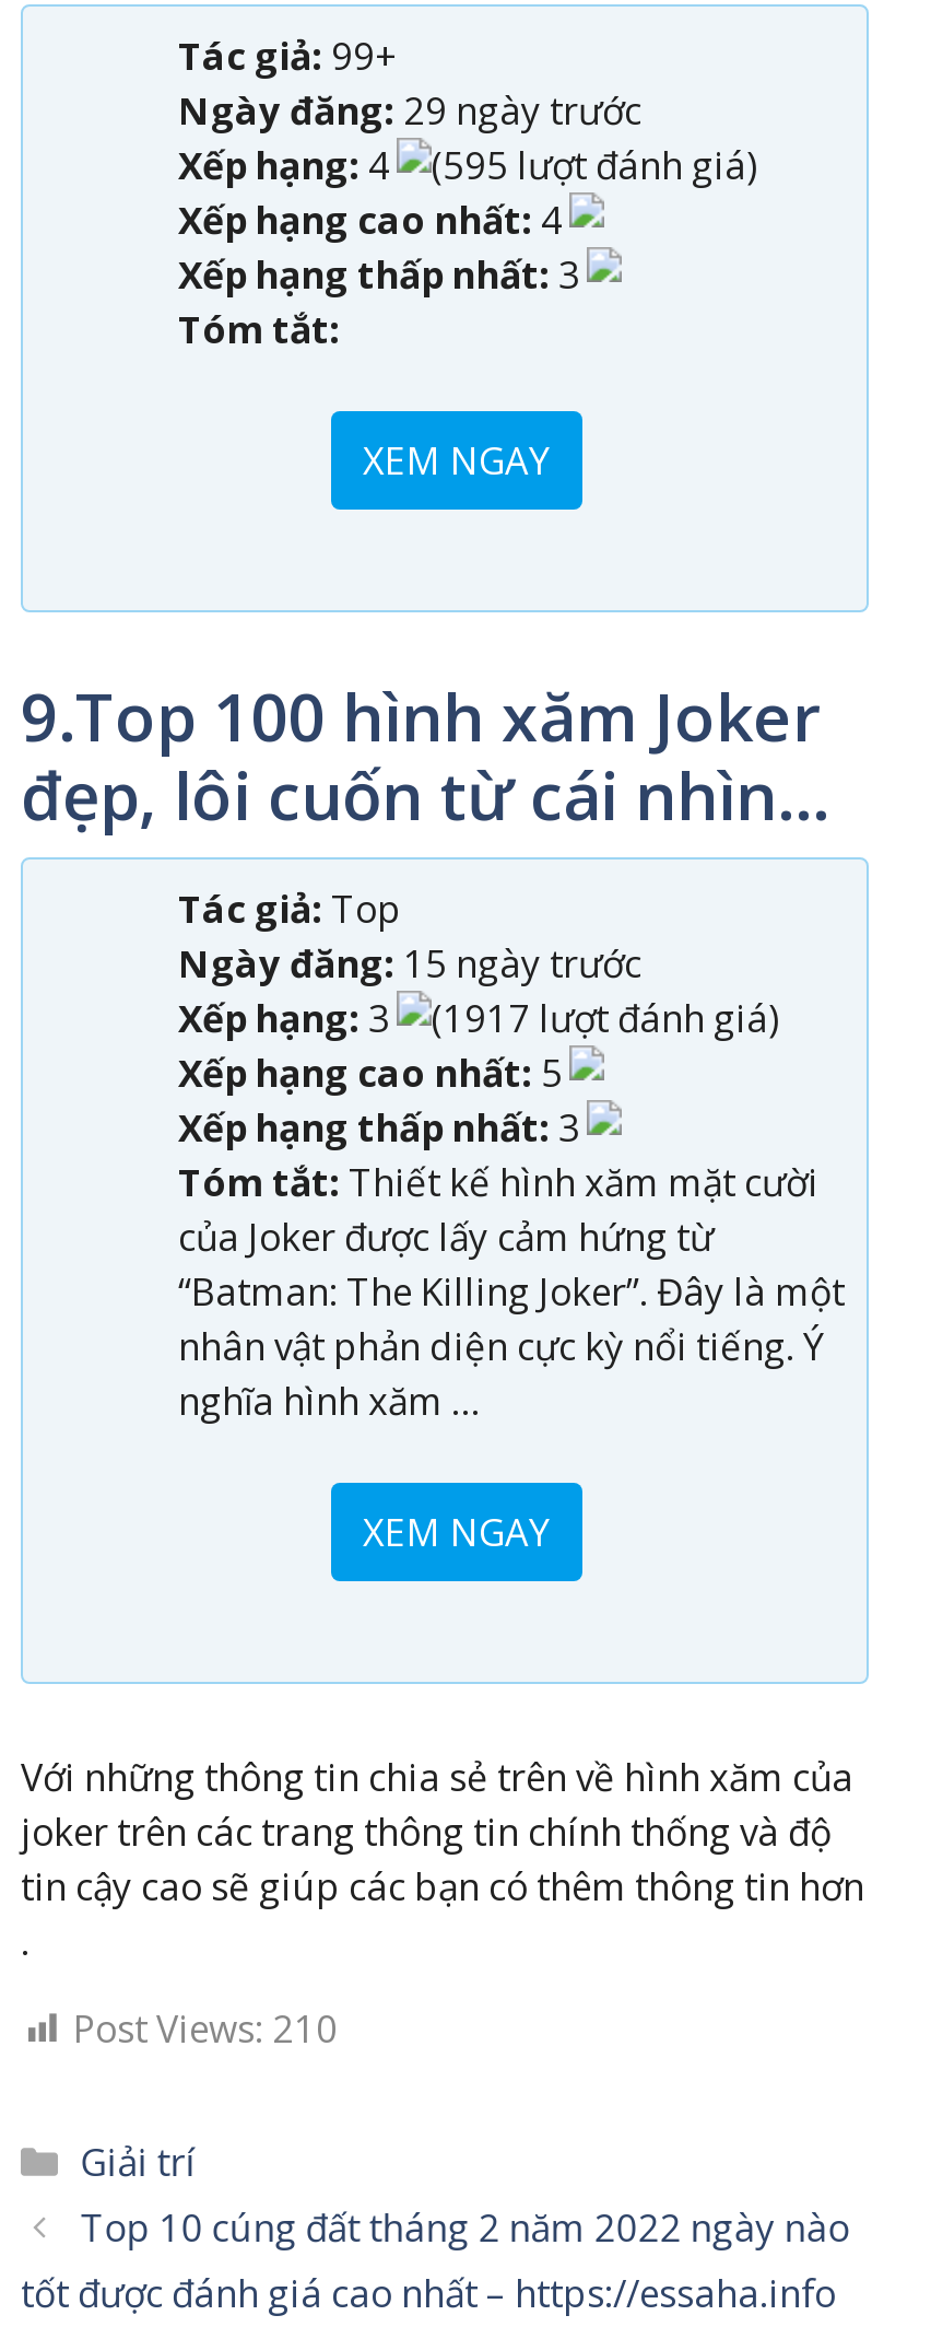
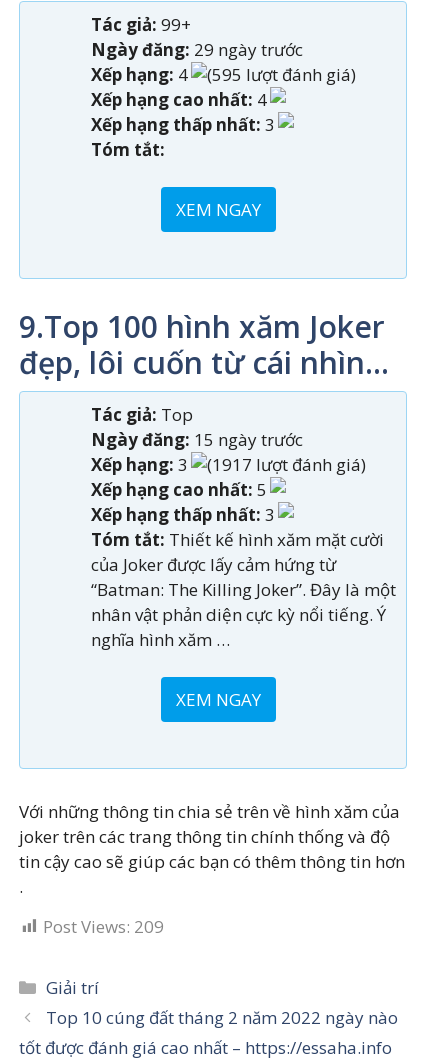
[73,2002,338,2053] Post Views: 210 -> [43,914,164,937] Post Views: 209

